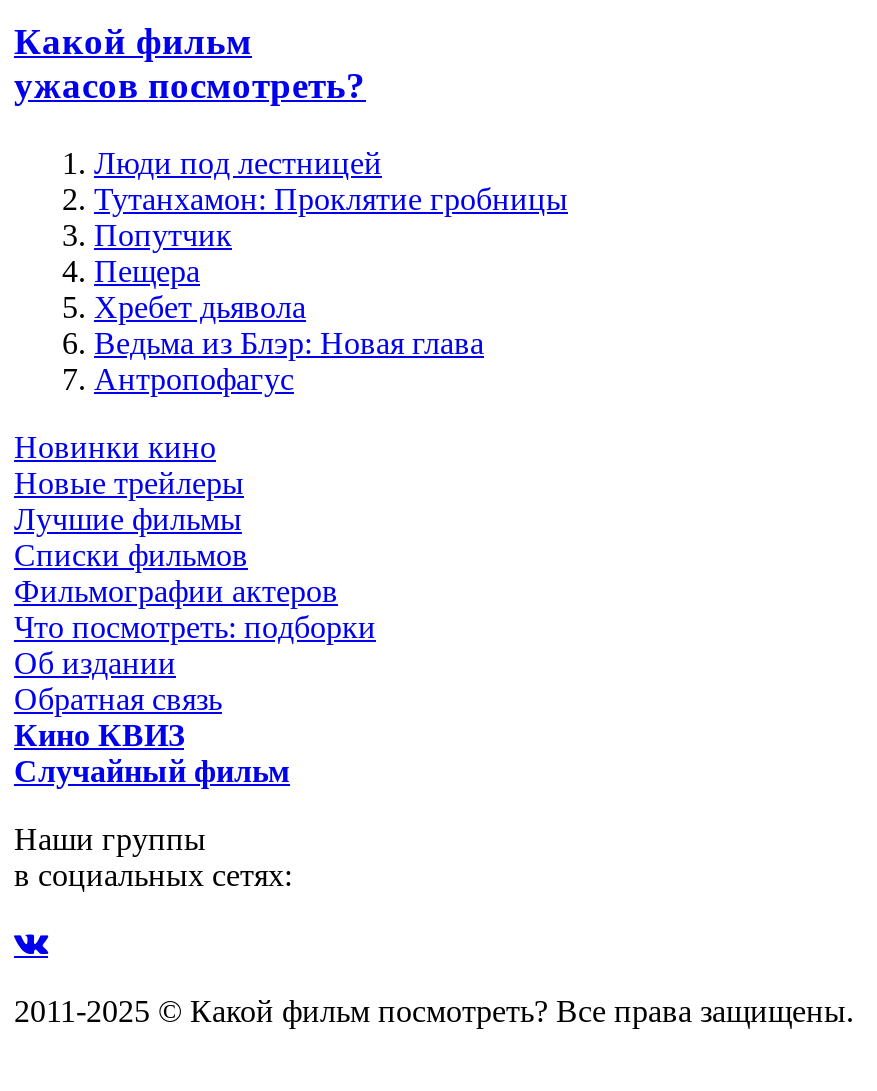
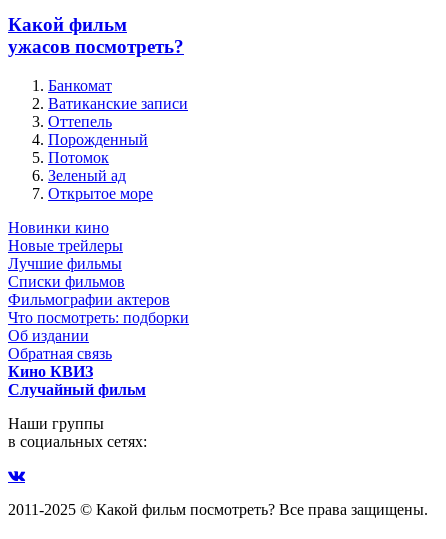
[94,145,568,395] Люди под лестницей | Тутанхамон: Проклятие гробницы | Попутчик | Пещера | Хребет дьявола | Ведьма из Блэр: Новая глава | Антропофагус -> [48,76,188,201] Банкомат | Ватиканские записи | Оттепель | Порожденный | Потомок | Зеленый ад | Открытое море

